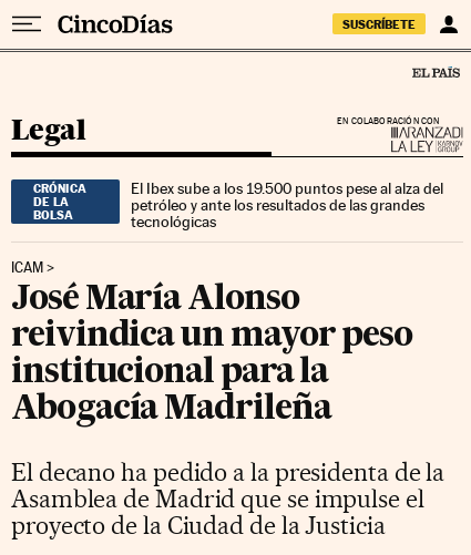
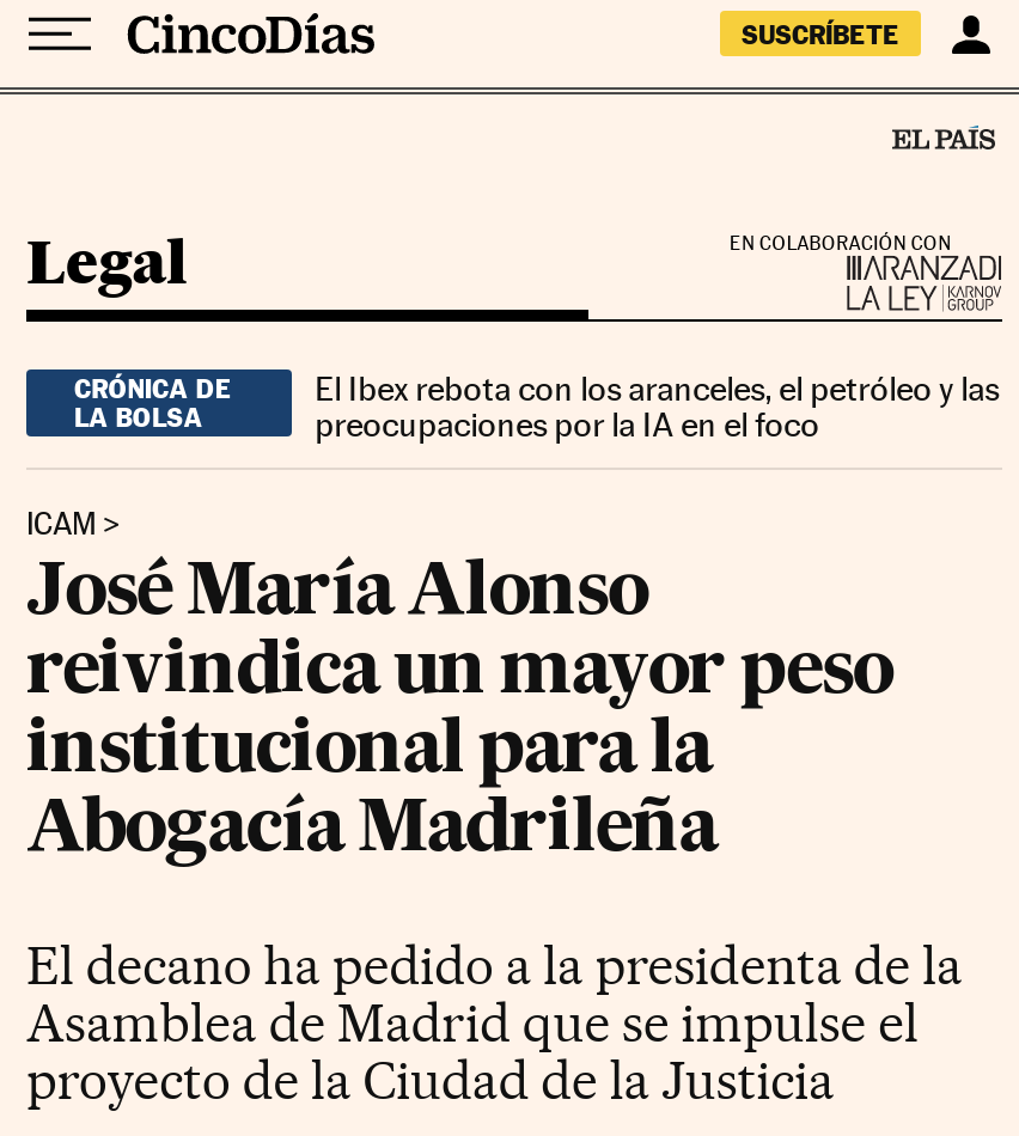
[131,179,444,230] El Ibex sube a los 19.500 puntos pese al alza del | petróleo y ante los resultados de las grandes | tecnológicas -> [315,369,999,443] El Ibex rebota con los aranceles, el petróleo y las | preocupaciones por la IA en el foco

